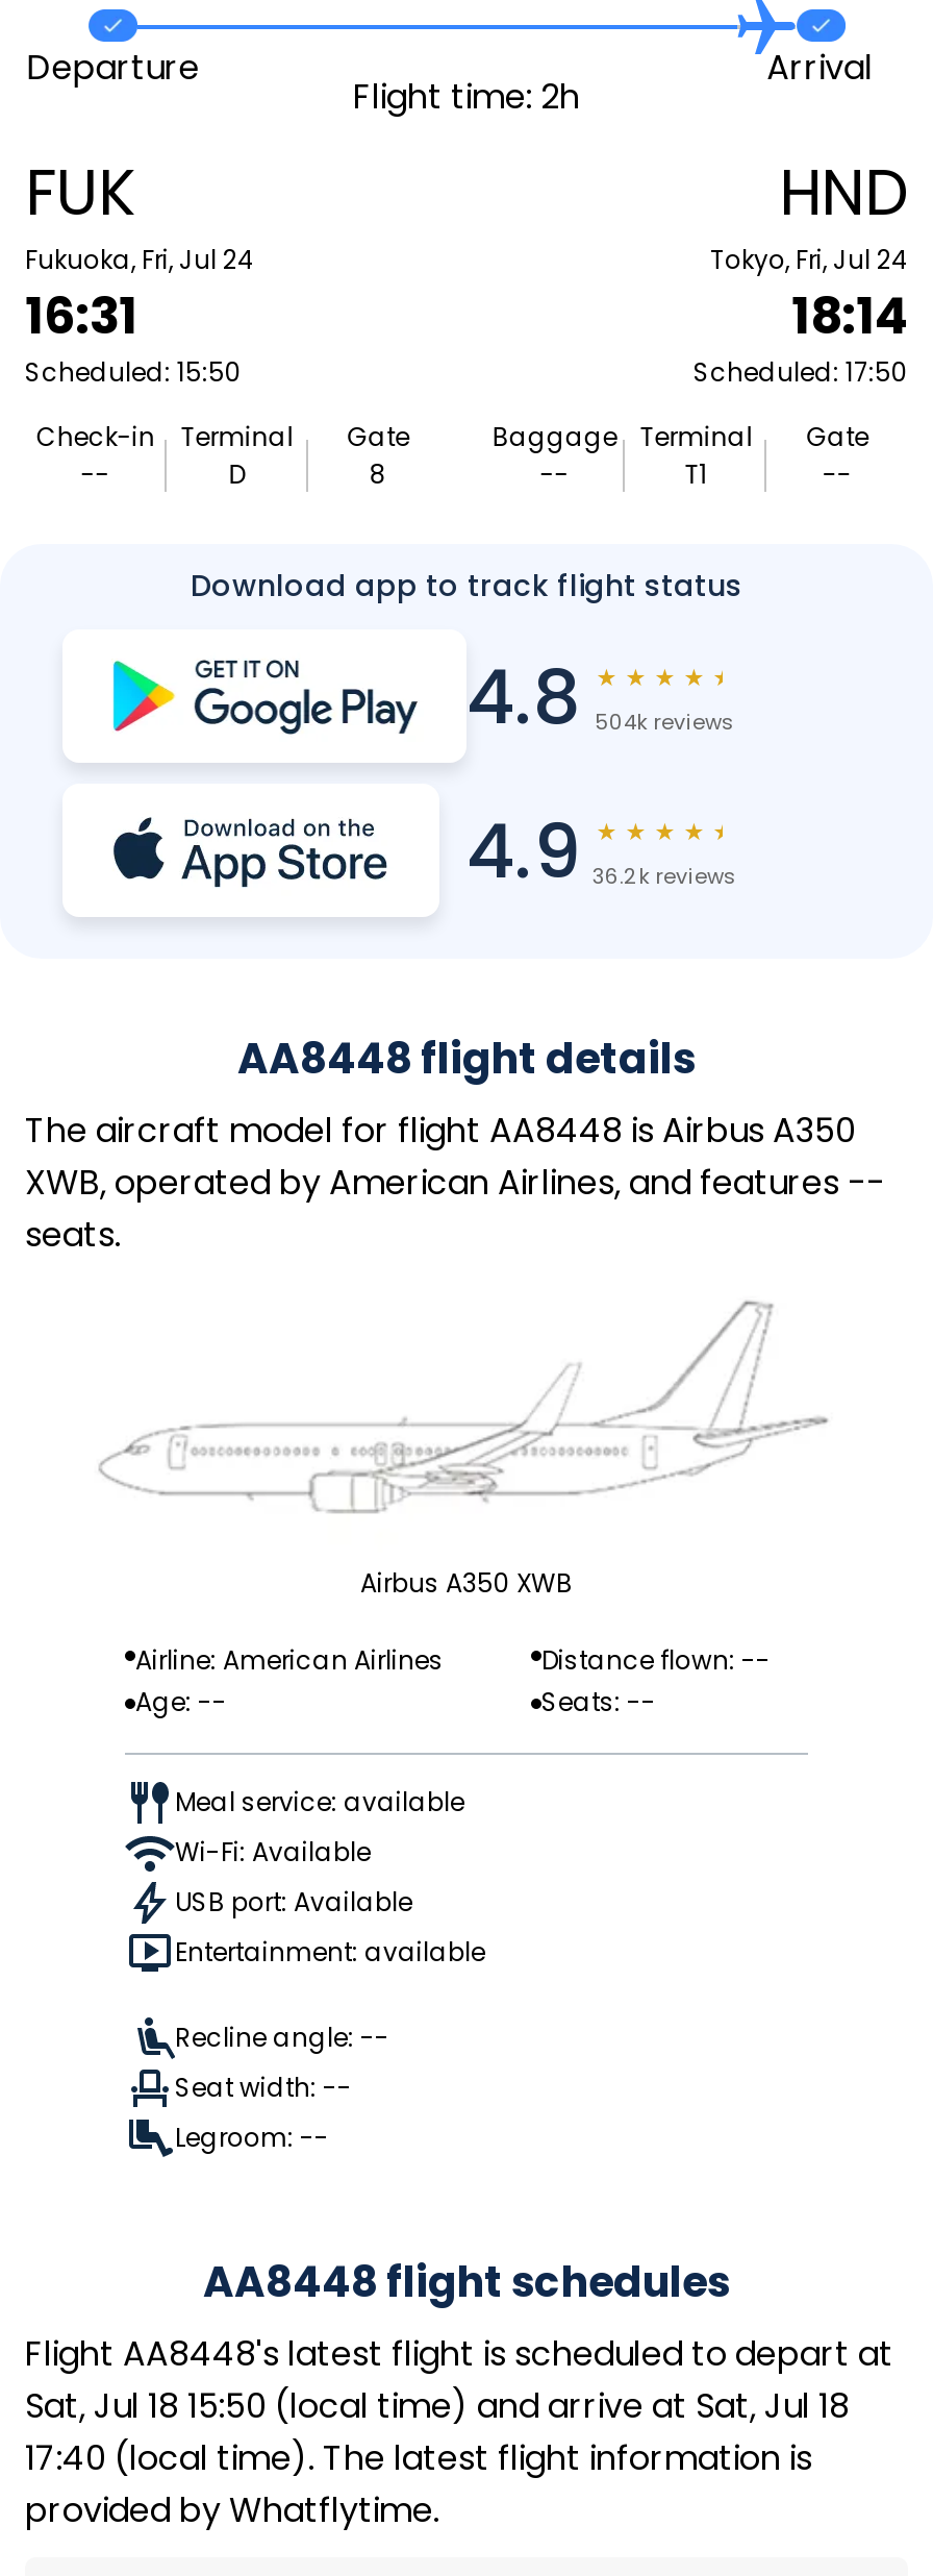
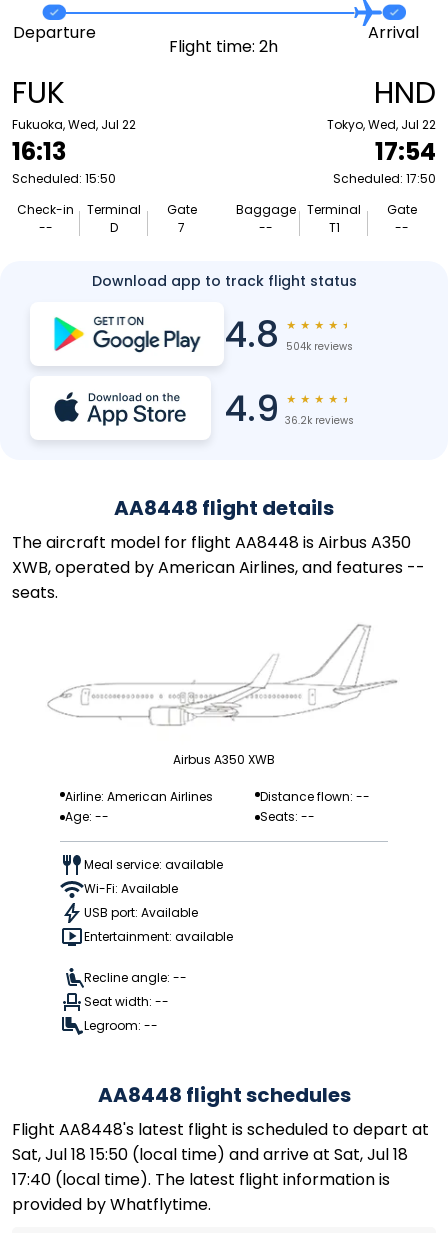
[25,242,254,277] Fukuoka, Fri, Jul 24 -> [12,116,136,133] Fukuoka, Wed, Jul 22
[710,242,908,277] Tokyo, Fri, Jul 24 -> [327,116,436,133] Tokyo, Wed, Jul 22
[25,281,137,350] 16:31 -> [12,135,66,168] 16:13
[791,281,908,350] 18:14 -> [375,135,436,168] 17:54
[370,456,387,492] 8 -> [178,219,185,236] 7

